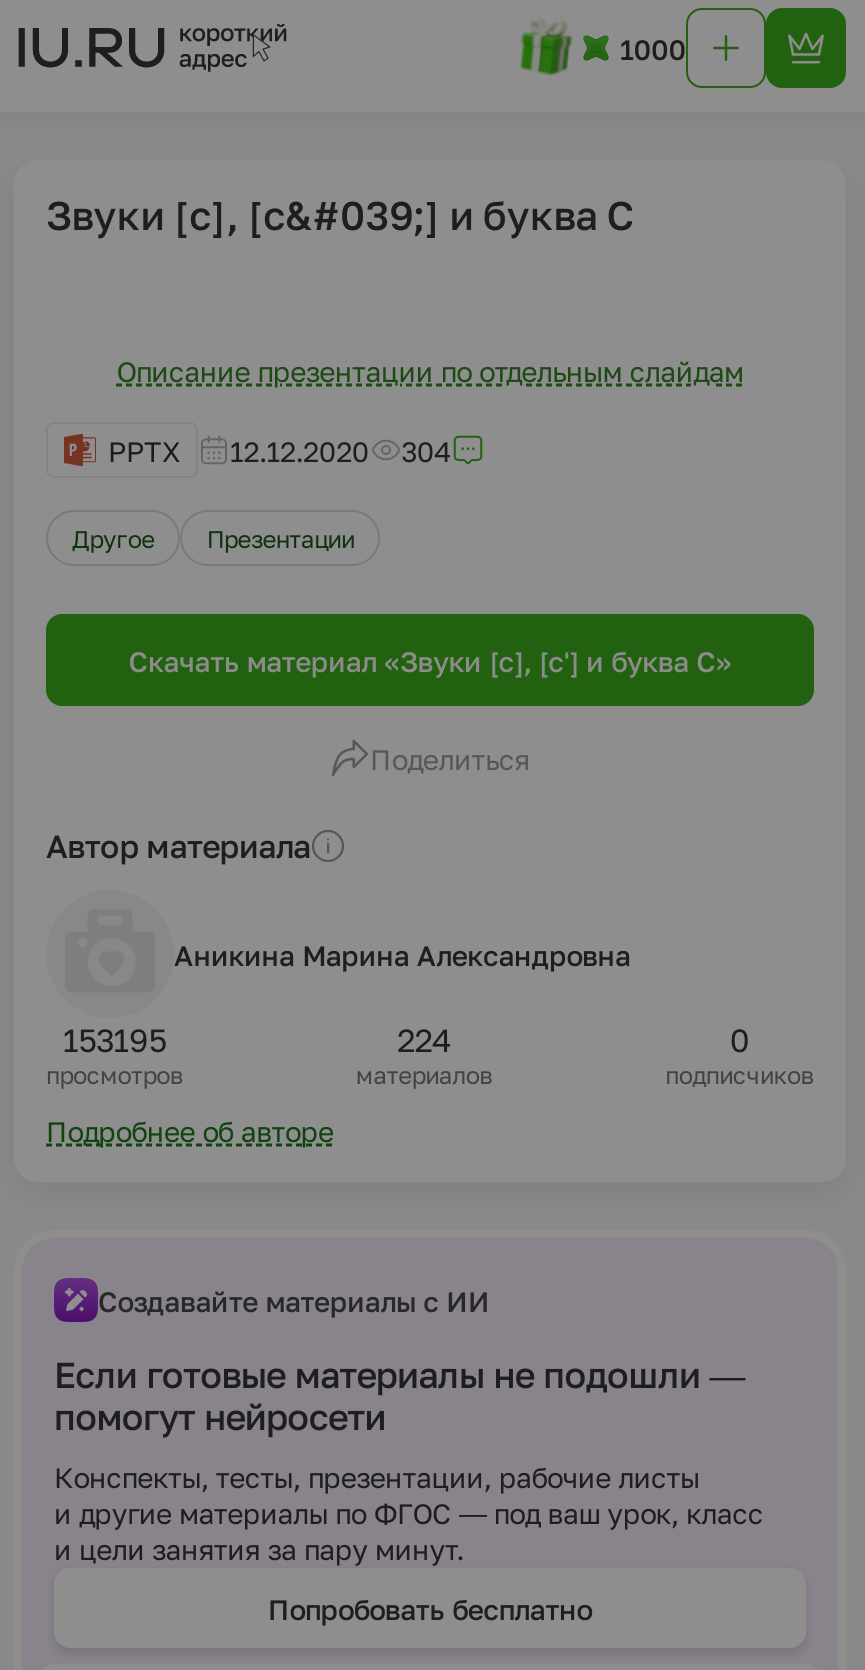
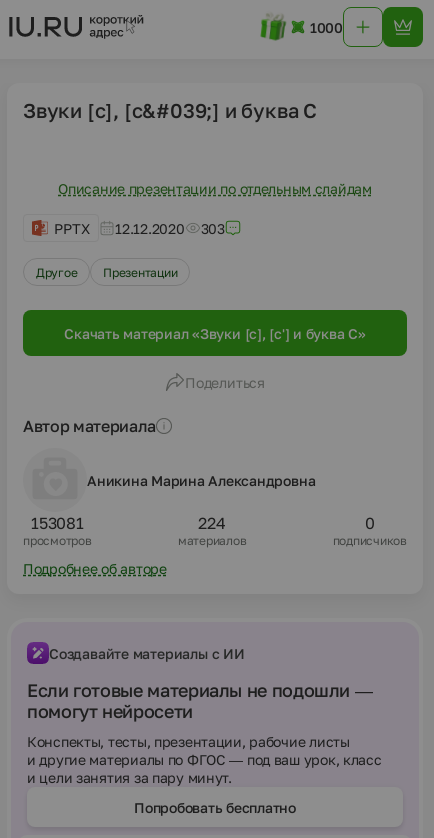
[108,433,452,467] PPTX 12.12.2020 304 -> [54,219,225,236] PPTX 12.12.2020 303
[63,1020,166,1060] 153195 -> [31,513,84,533] 153081

